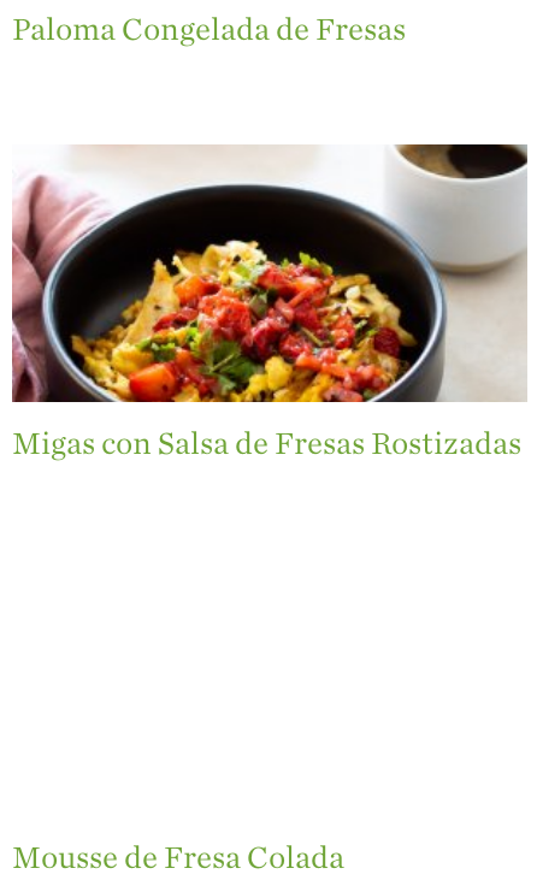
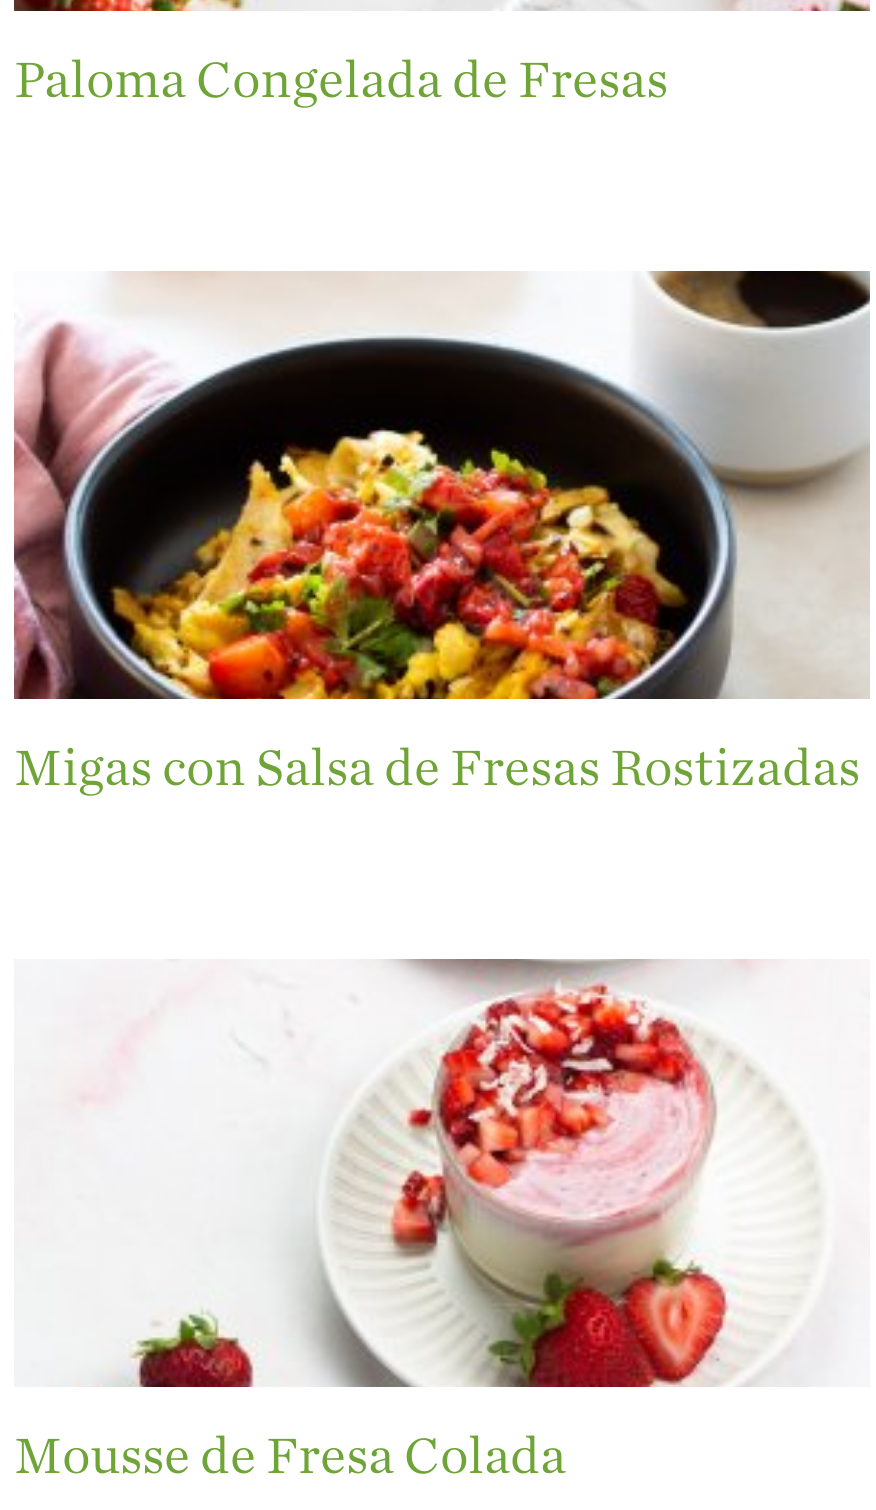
none -> [108,1310,256,1390] [image]
none -> [286,958,818,1390] [image]

